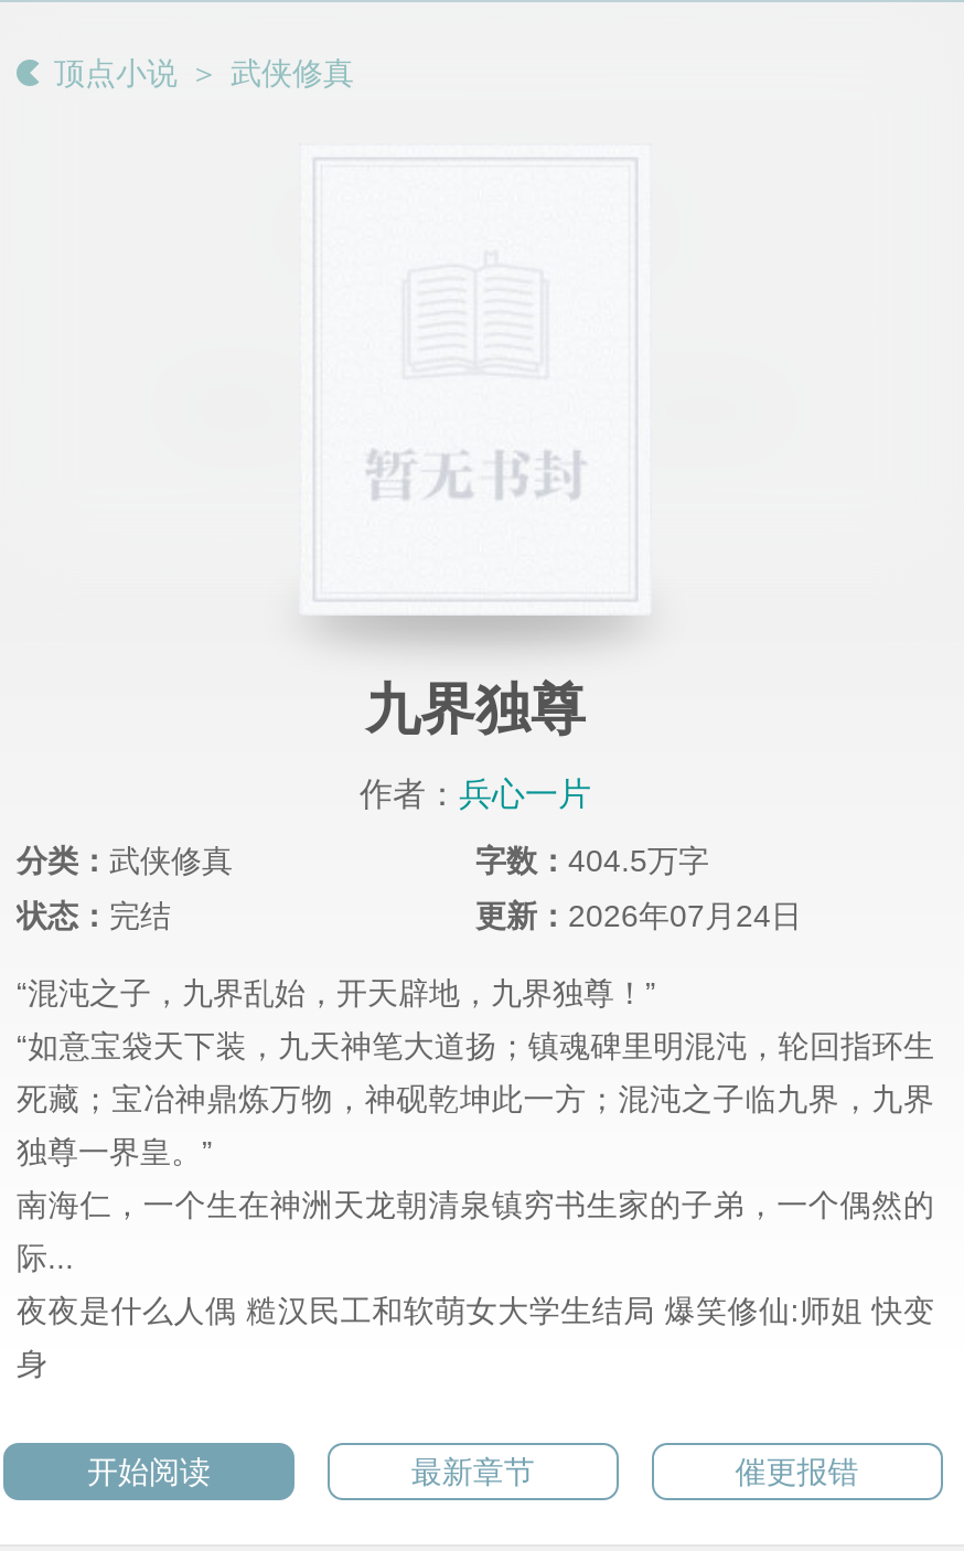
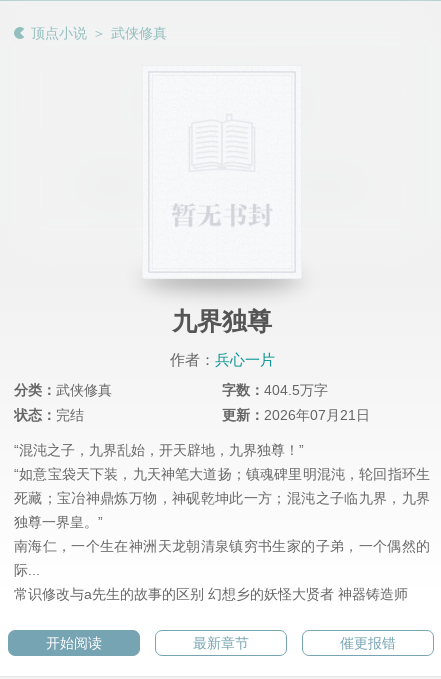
[475,899,802,934] 更新：2026年07月24日 -> [222,407,370,423] 更新：2026年07月21日
[17,1294,934,1382] 夜夜是什么人偶 糙汉民工和软萌女大学生结局 爆笑修仙:师姐 快变 | 身 -> [14,586,408,602] 常识修改与a先生的故事的区别 幻想乡的妖怪大贤者 神器铸造师

